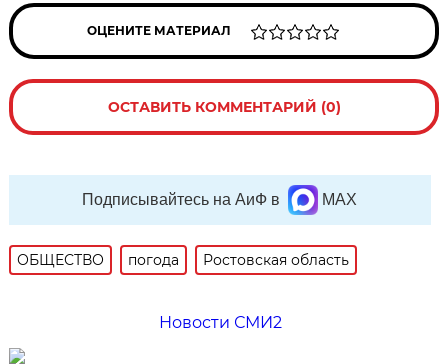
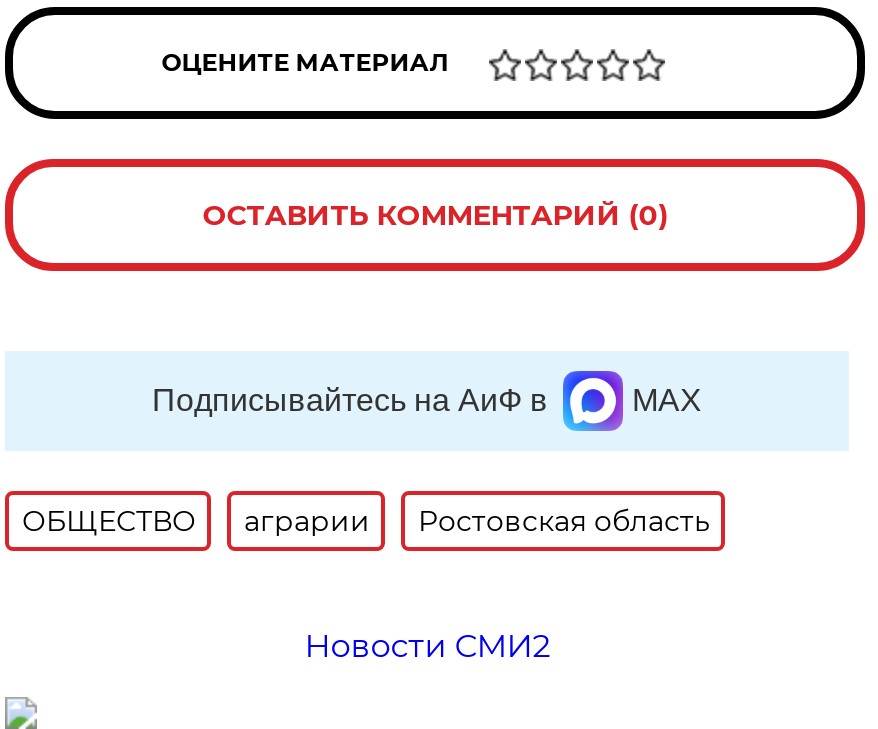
[128,251,179,269] погода -> [244,503,370,539] аграрии

